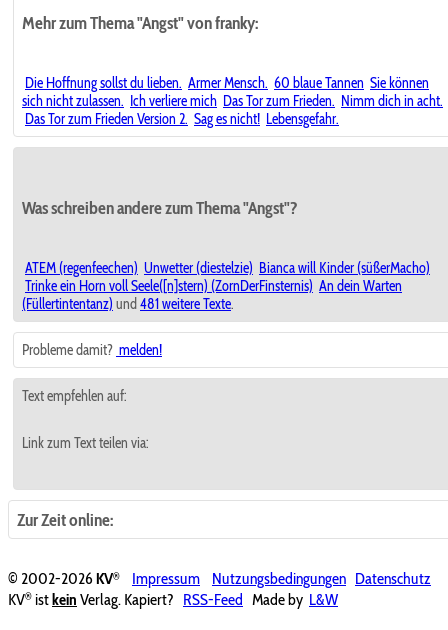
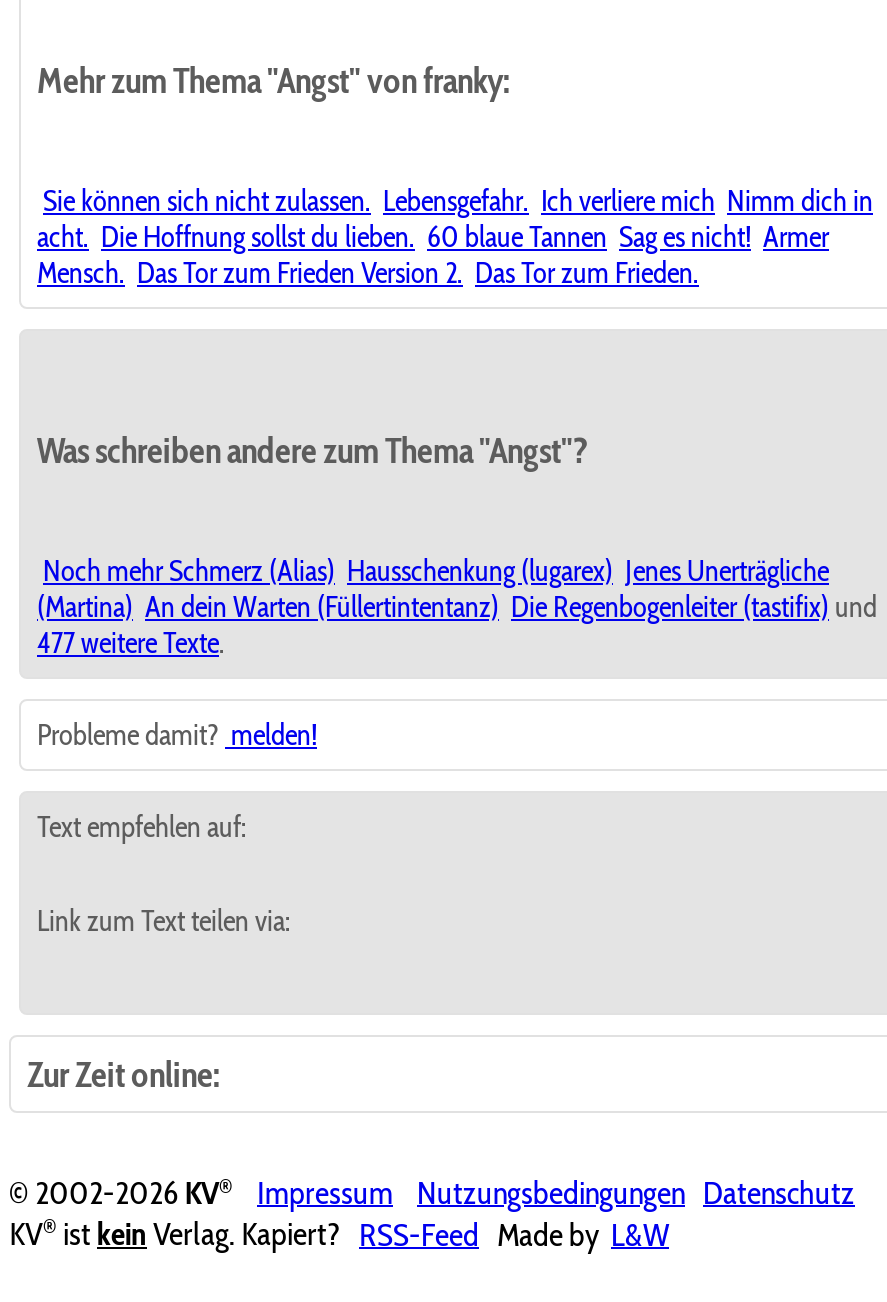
[22,74,443,128] Die Hoffnung sollst du lieben. Armer Mensch. 60 blaue Tannen Sie können | sich nicht zulassen. Ich verliere mich Das Tor zum Frieden. Nimm dich in acht. | Das Tor zum Frieden Version 2. Sag es nicht! Lebensgefahr. -> [37,184,873,292] Sie können sich nicht zulassen. Lebensgefahr. Ich verliere mich Nimm dich in | acht. Die Hoffnung sollst du lieben. 60 blaue Tannen Sag es nicht! Armer | Mensch. Das Tor zum Frieden Version 2. Das Tor zum Frieden.
[22,259,430,313] ATEM (regenfeechen) Unwetter (diestelzie) Bianca will Kinder (süßerMacho) | Trinke ein Horn voll Seele([n]stern) (ZornDerFinsternis) An dein Warten | (Füllertintentanz) und 481 weitere Texte. -> [37,554,877,662] Noch mehr Schmerz (Alias) Hausschenkung (lugarex) Jenes Unerträgliche | (Martina) An dein Warten (Füllertintentanz) Die Regenbogenleiter (tastifix) und | 477 weitere Texte.

